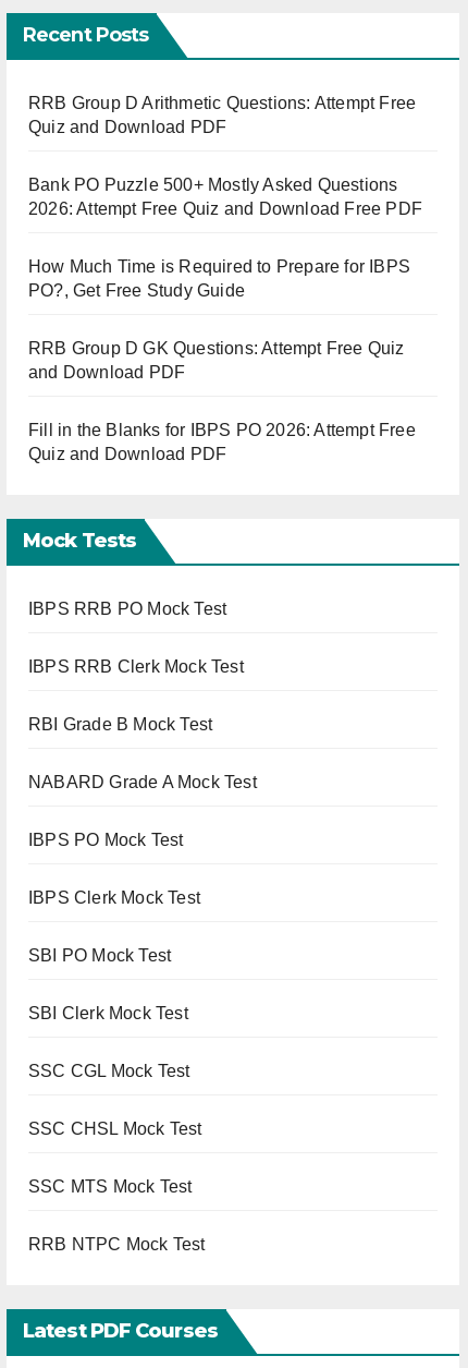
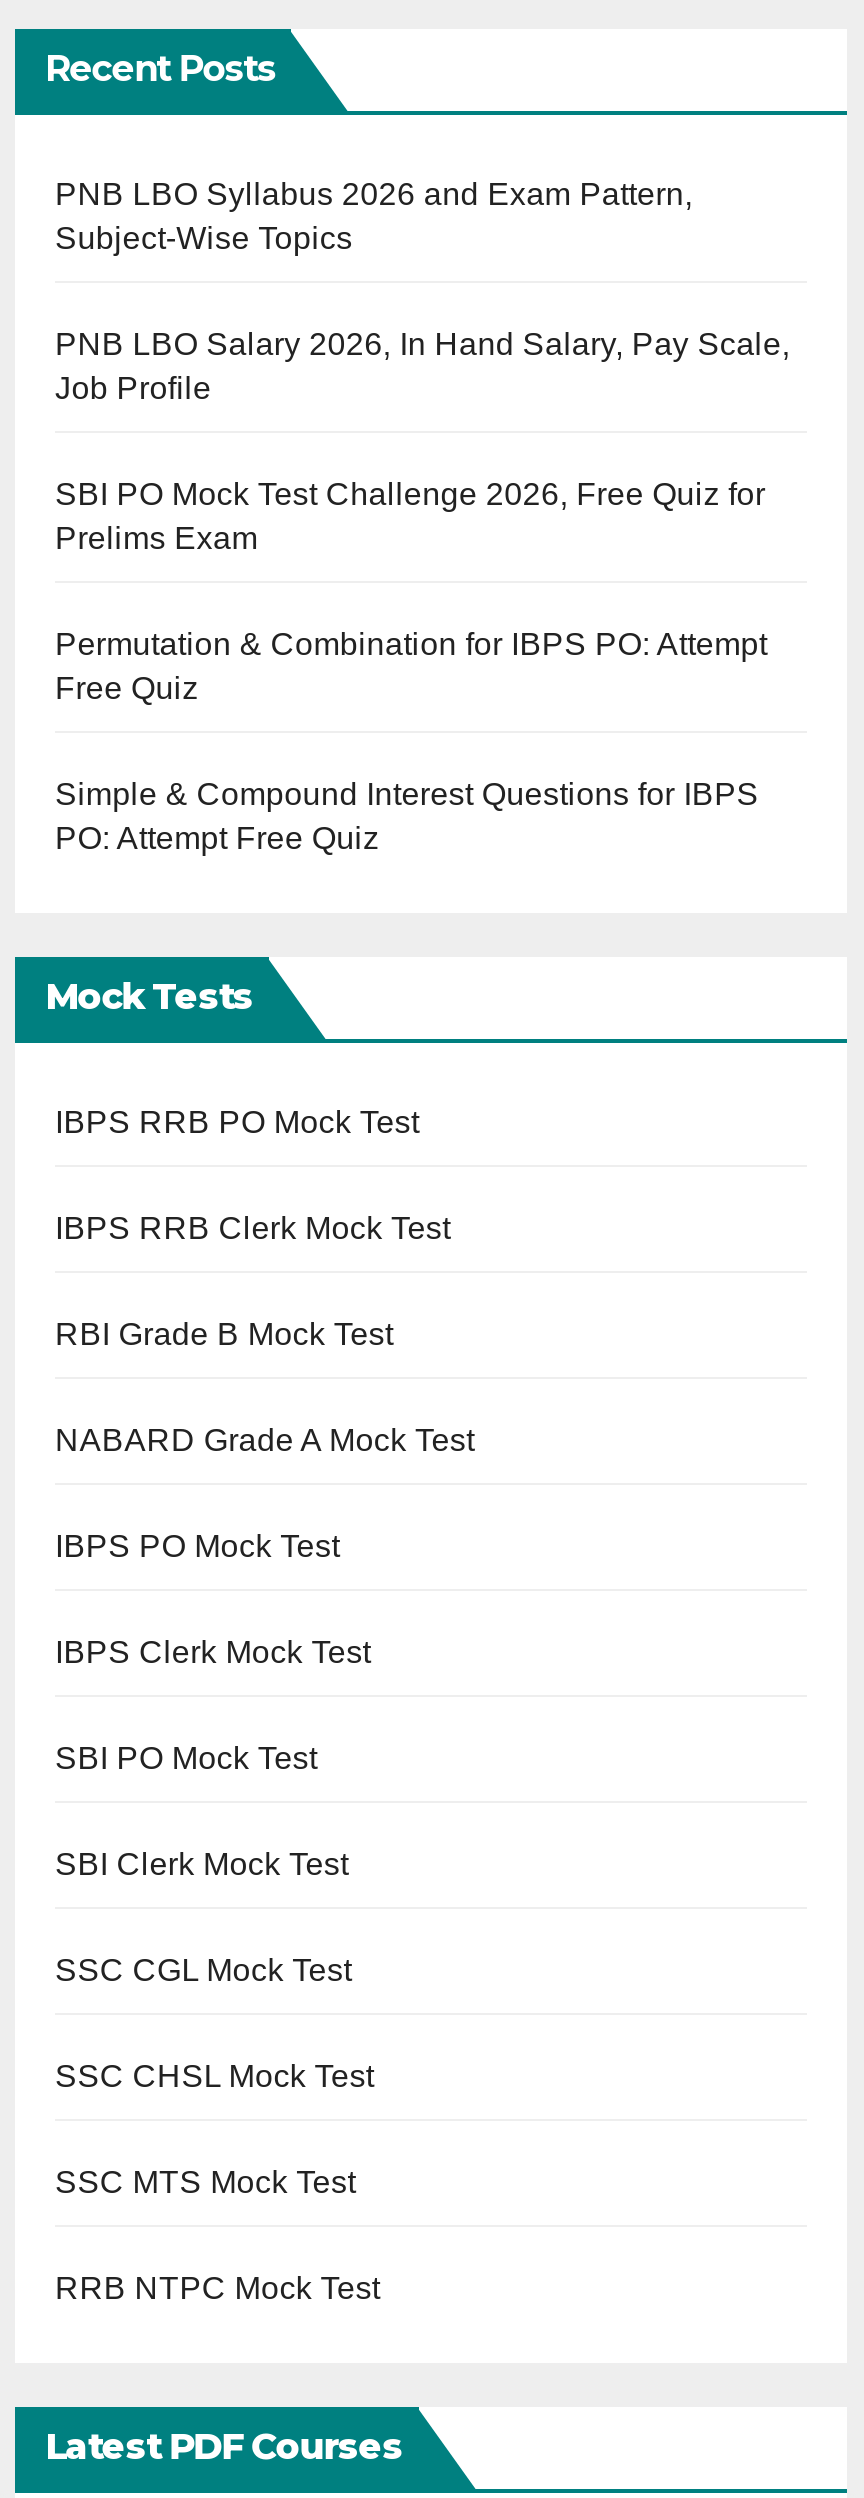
[28,94,416,137] RRB Group D Arithmetic Questions: Attempt Free | Quiz and Download PDF -> [55,178,693,256] PNB LBO Syllabus 2026 and Exam Pattern, | Subject-Wise Topics
[28,176,422,218] Bank PO Puzzle 500+ Mostly Asked Questions | 2026: Attempt Free Quiz and Download Free PDF -> [55,328,790,406] PNB LBO Salary 2026, In Hand Salary, Pay Scale, | Job Profile
[28,258,410,300] How Much Time is Required to Prepare for IBPS | PO?, Get Free Study Guide -> [55,478,765,556] SBI PO Mock Test Challenge 2026, Free Quiz for | Prelims Exam
[28,339,404,382] RRB Group D GK Questions: Attempt Free Quiz | and Download PDF -> [55,628,767,706] Permutation & Combination for IBPS PO: Attempt | Free Quiz
[28,421,416,464] Fill in the Blanks for IBPS PO 2026: Attempt Free | Quiz and Download PDF -> [55,778,759,856] Simple & Compound Interest Questions for IBPS | PO: Attempt Free Quiz

